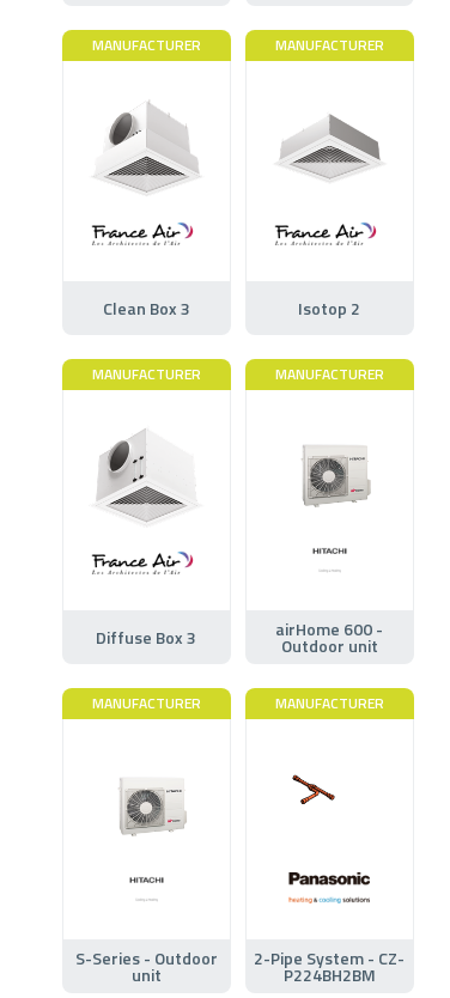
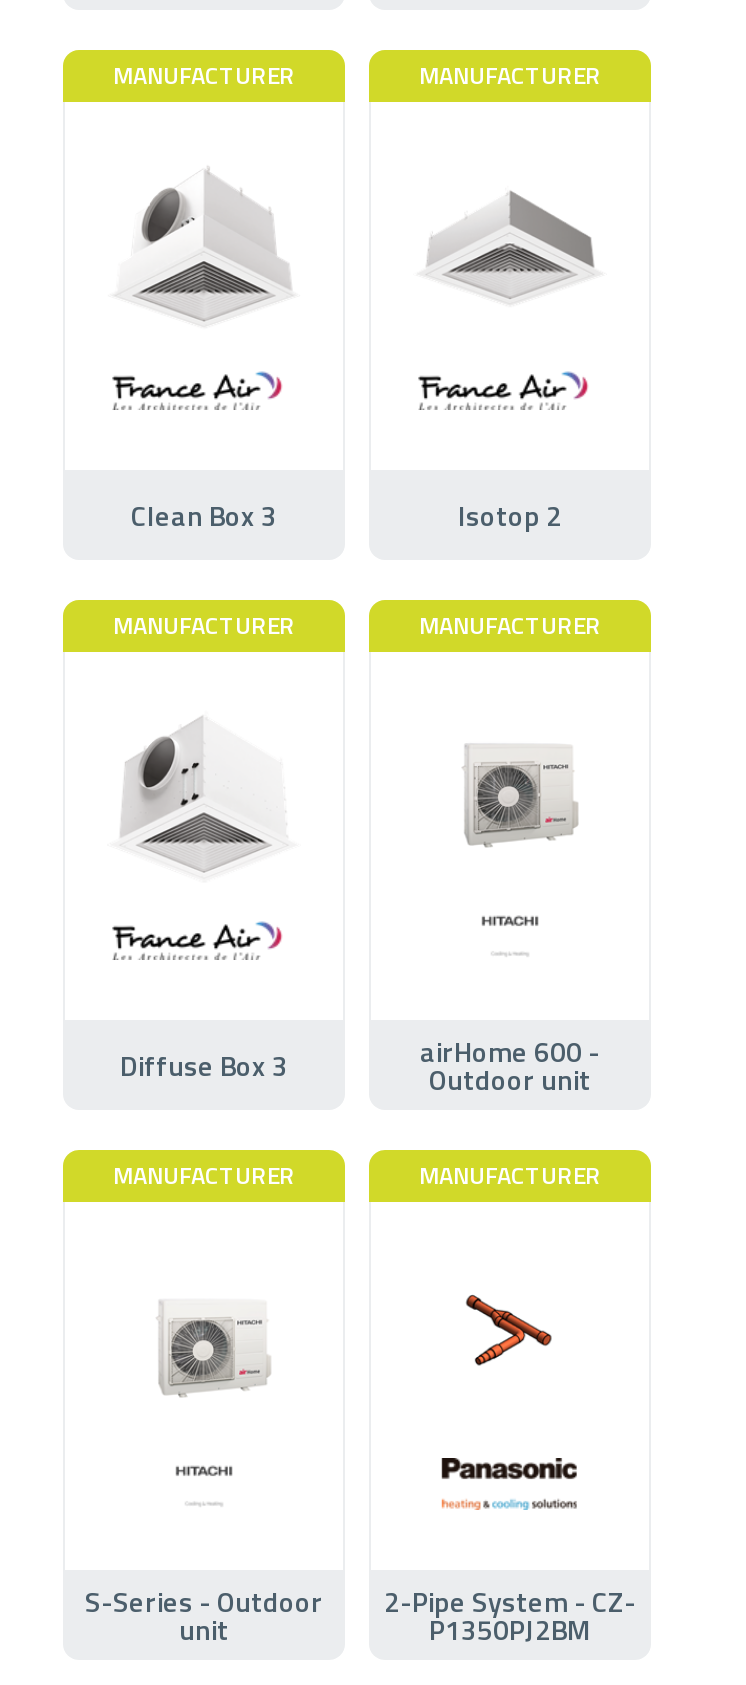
[291,774,354,816] [image] -> [449,1294,553,1368] [image]
[284,962,376,987] P224BH2BM -> [429,1607,591,1649] P1350PJ2BM

